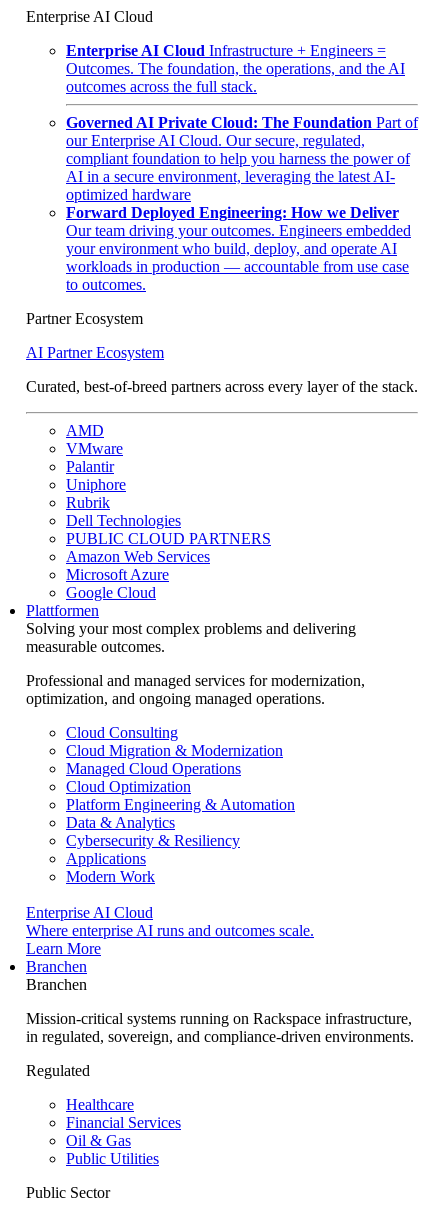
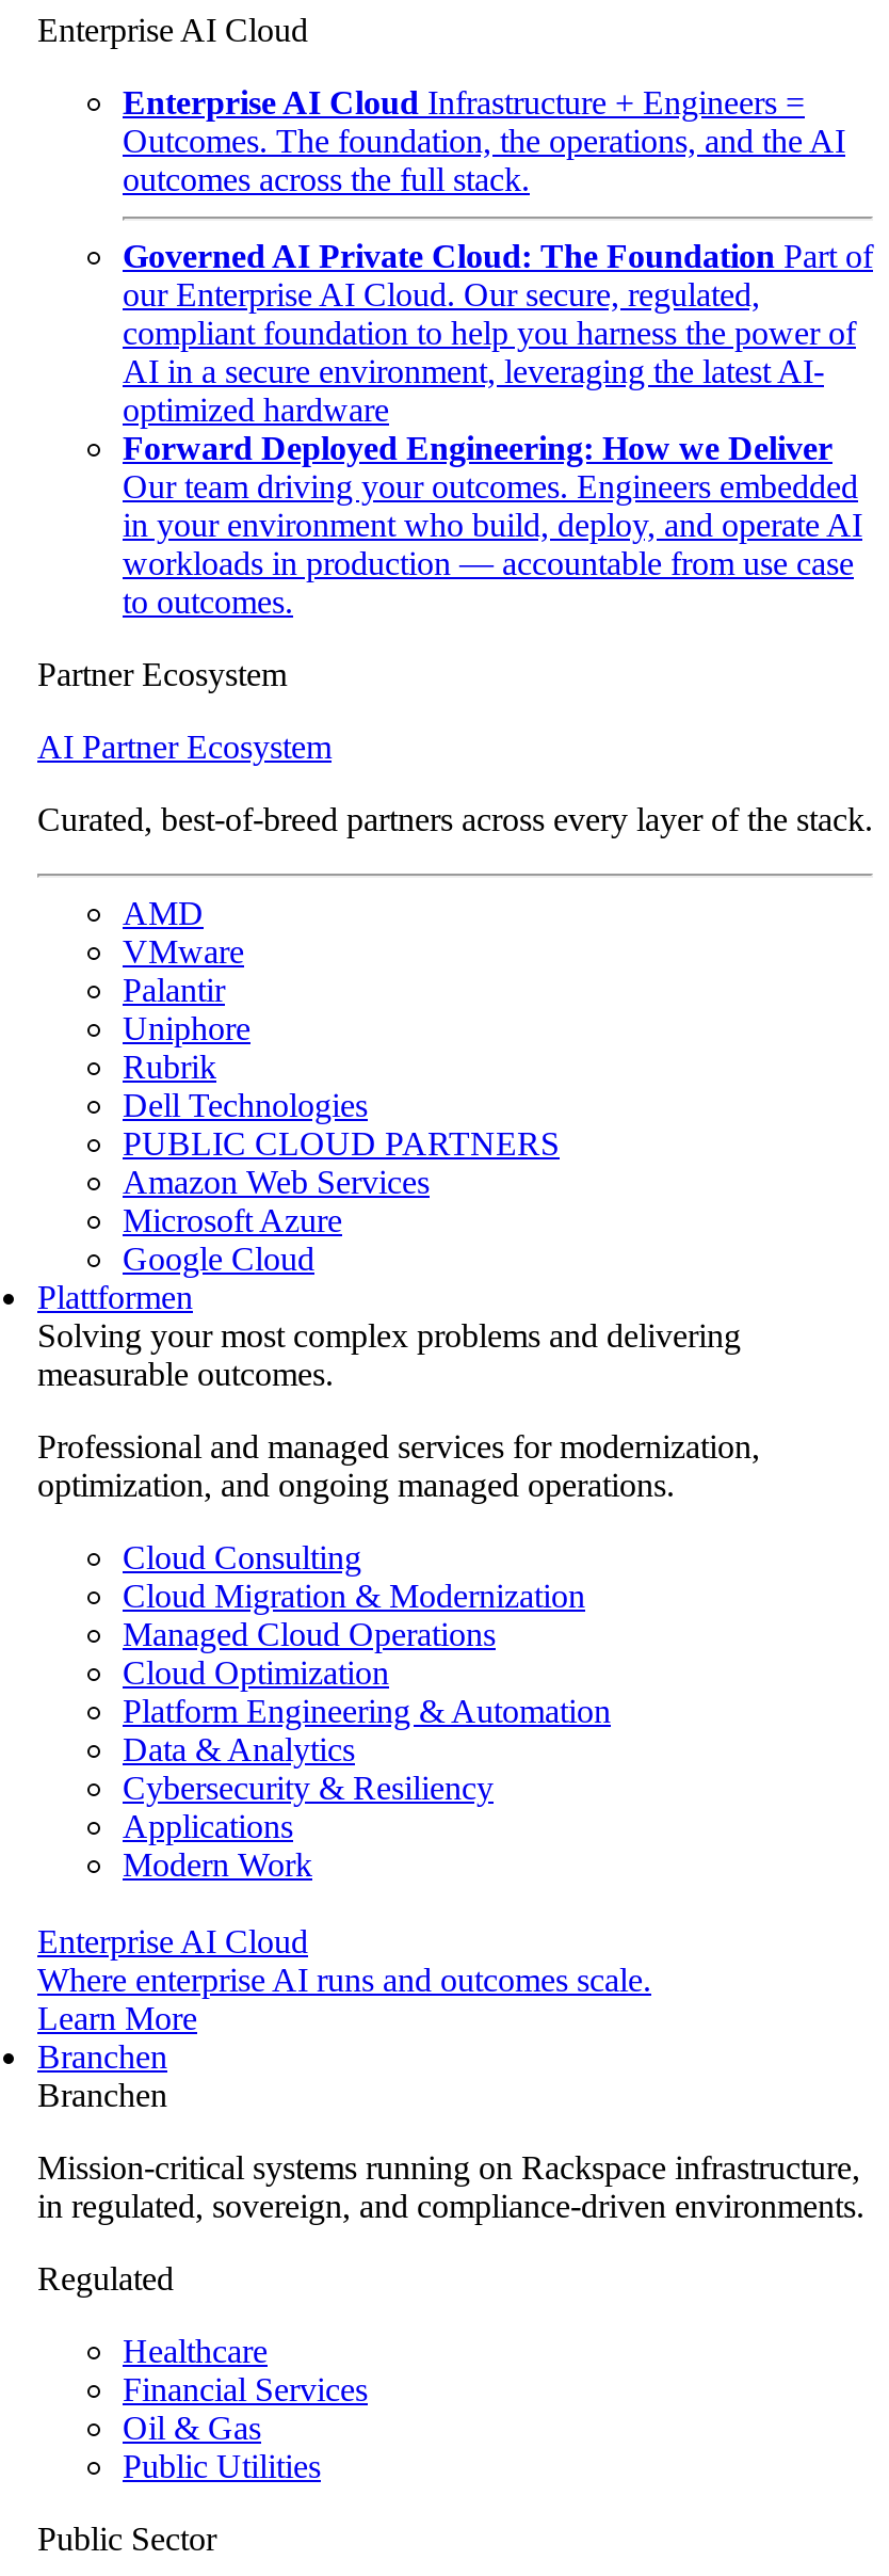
[66,240,397,257] your environment who build, deploy, and operate AI -> [123,507,862,543] in your environment who build, deploy, and operate AI

